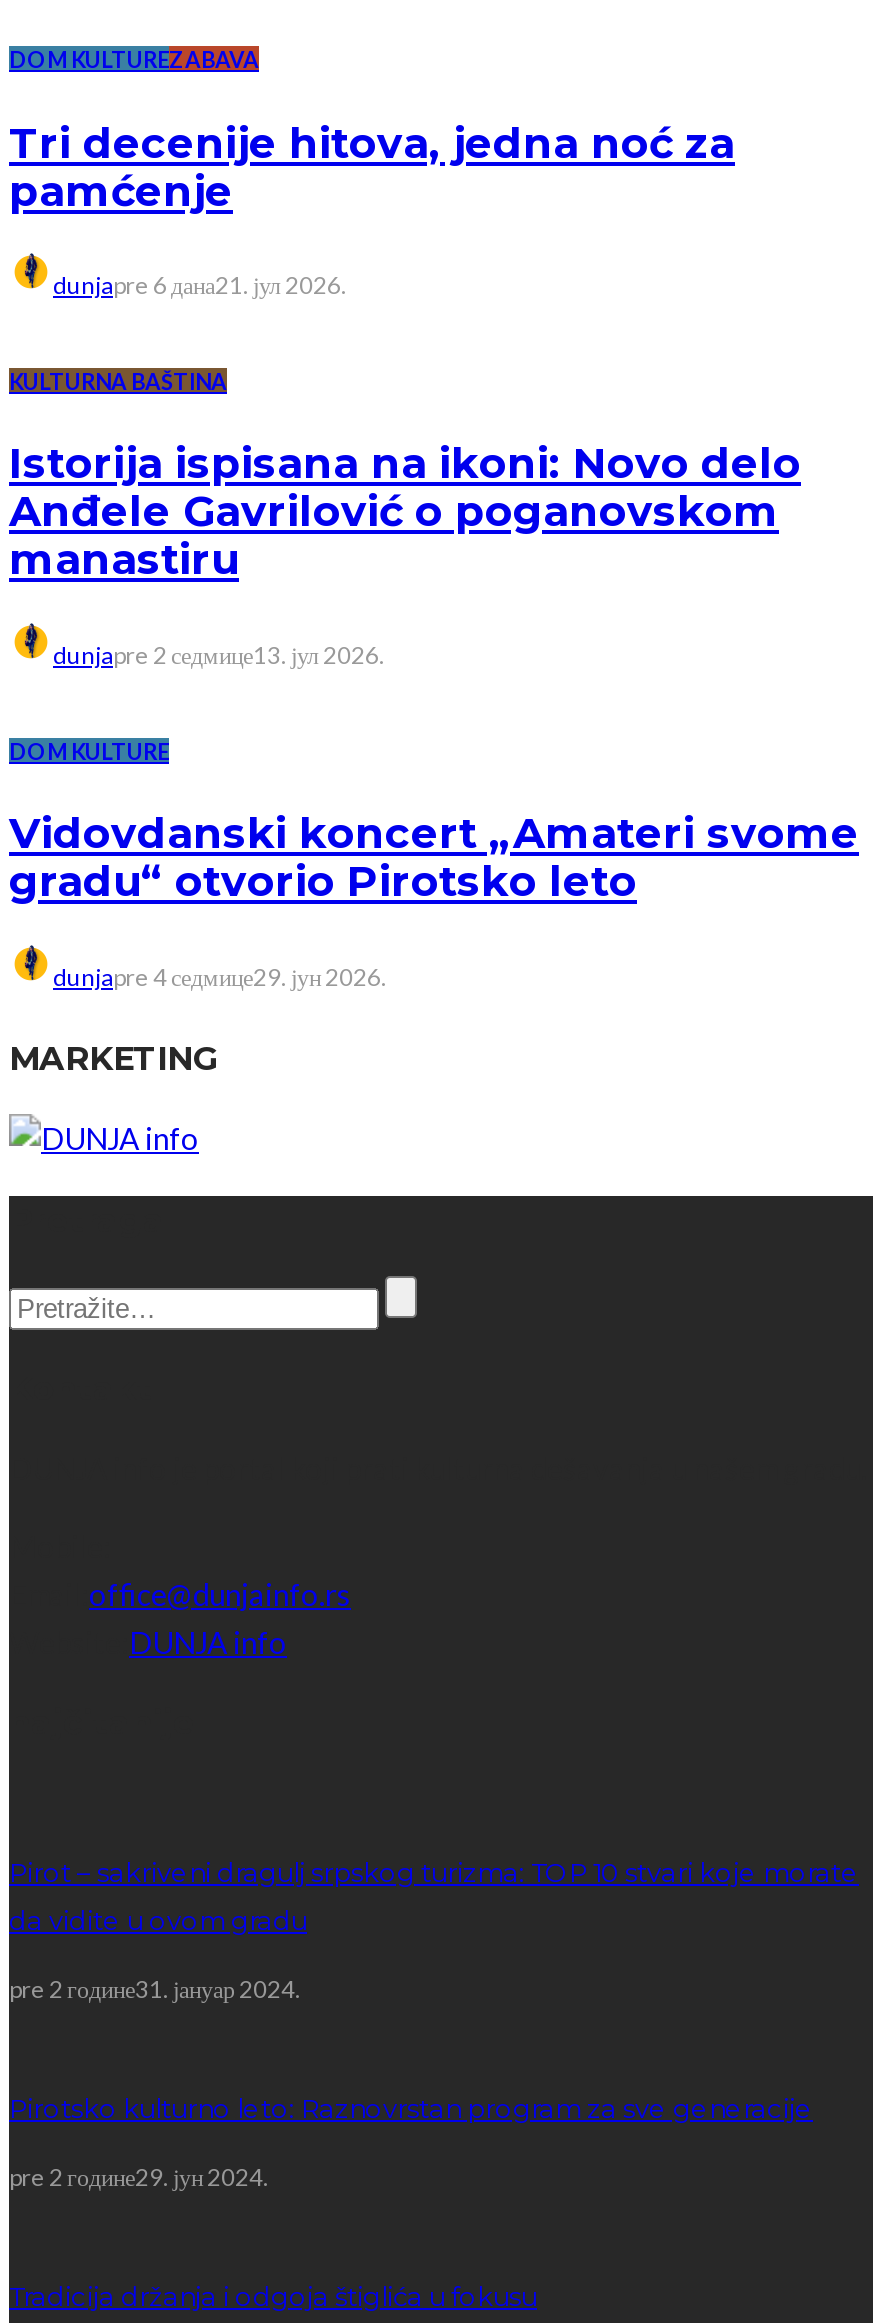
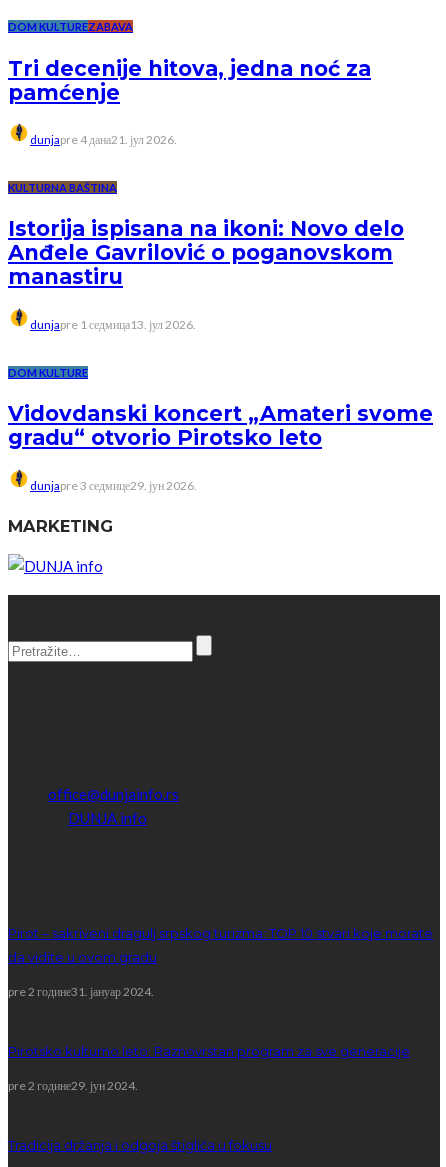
[53,270,347,300] dunjapre 6 дана21. јул 2026. -> [30,132,177,147] dunjapre 4 дана21. јул 2026.
[53,640,385,670] dunjapre 2 седмице13. јул 2026. -> [30,317,196,332] dunjapre 1 седмица13. јул 2026.
[53,961,387,991] dunjapre 4 седмице29. јун 2026. -> [30,478,197,493] dunjapre 3 седмице29. јун 2026.

